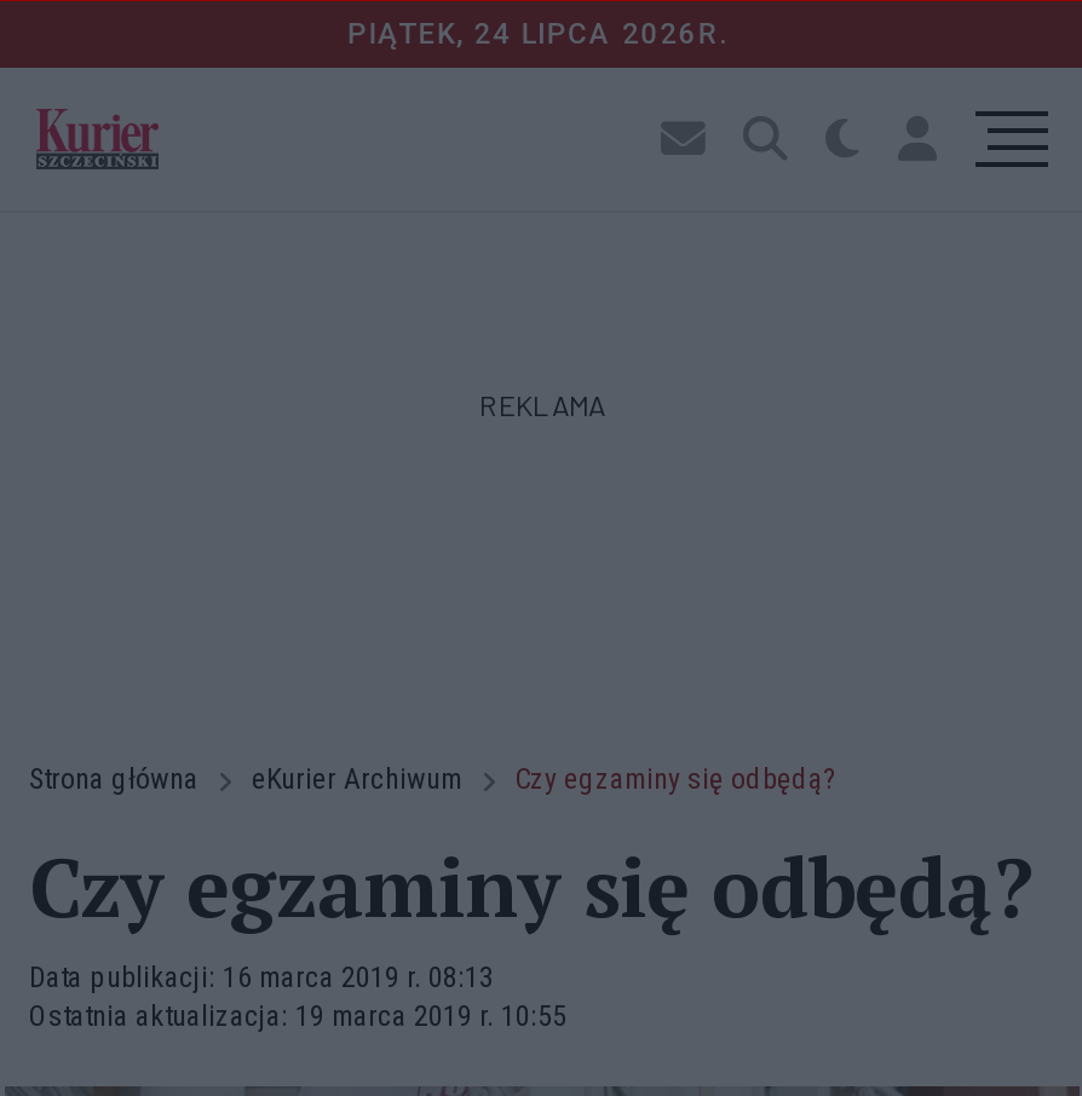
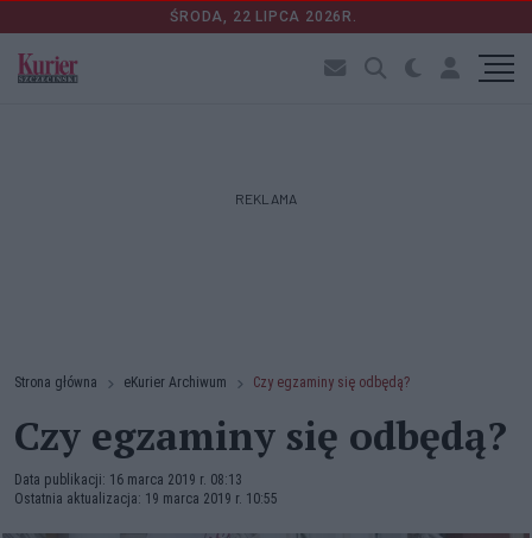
[347,17,737,51] PIĄTEK, 24 LIPCA 2026R. -> [170,8,362,25] ŚRODA, 22 LIPCA 2026R.

